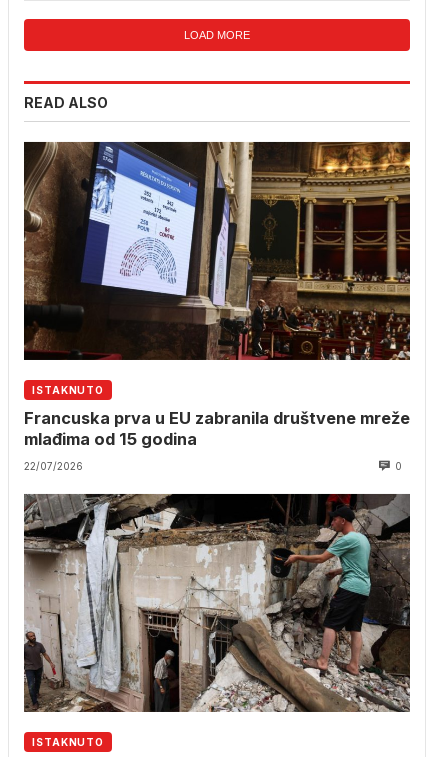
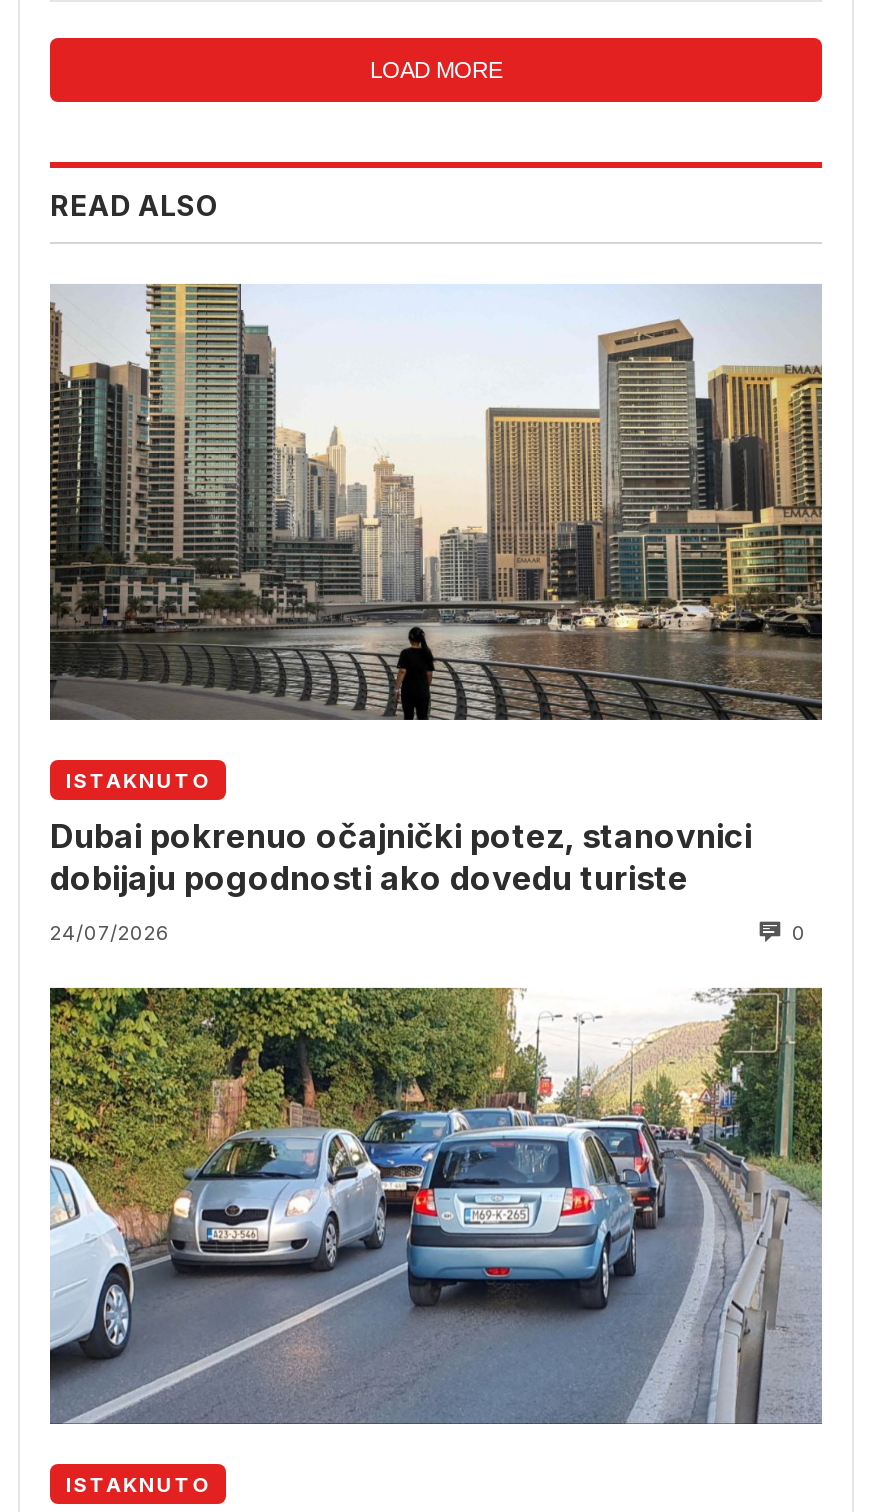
[23,141,411,361] [image] -> [48,282,824,722] [image]
[24,408,410,449] Francuska prva u EU zabranila društvene mreže | mlađima od 15 godina -> [50,816,752,898] Dubai pokrenuo očajnički potez, stanovnici | dobijaju pogodnosti ako dovedu turiste
[24,460,83,472] 22/07/2026 -> [50,920,170,944] 24/07/2026
[23,493,411,713] [image] -> [48,986,824,1426] [image]

